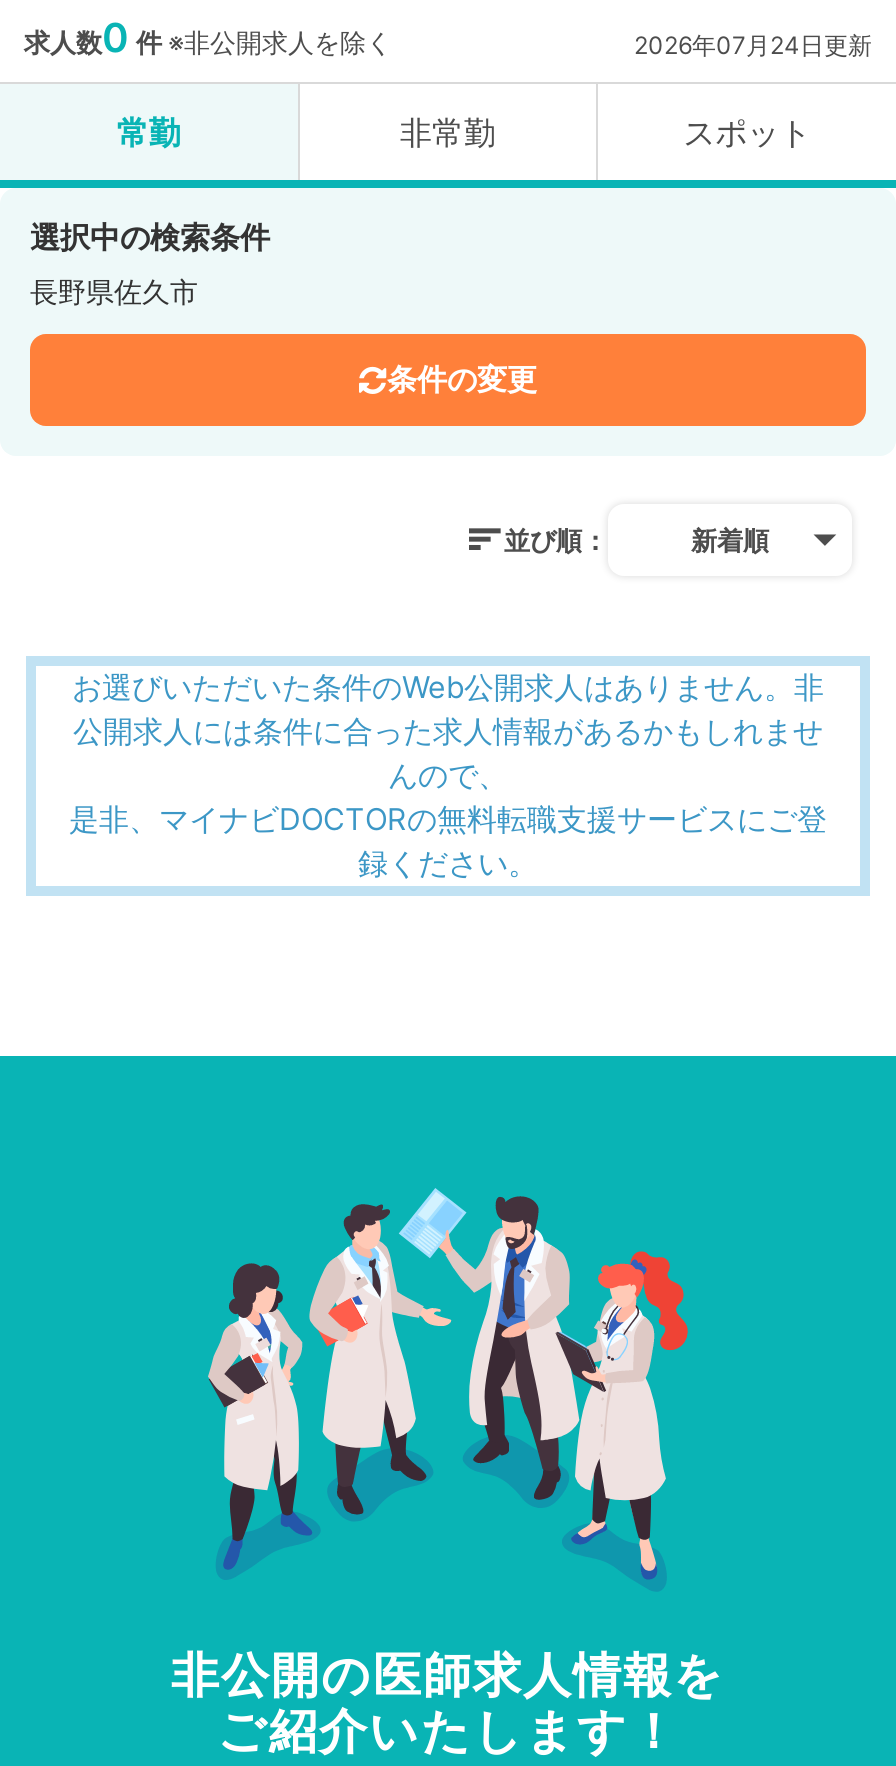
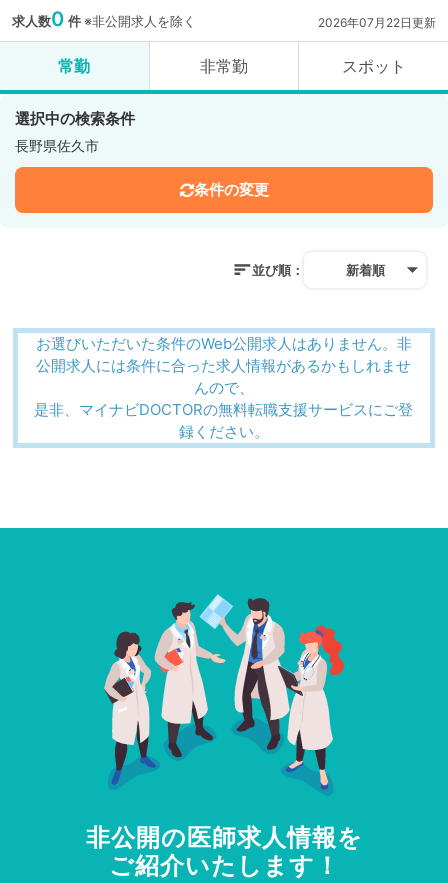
[634,30,872,60] 2026年07月24日更新 -> [318,15,436,30] 2026年07月22日更新

